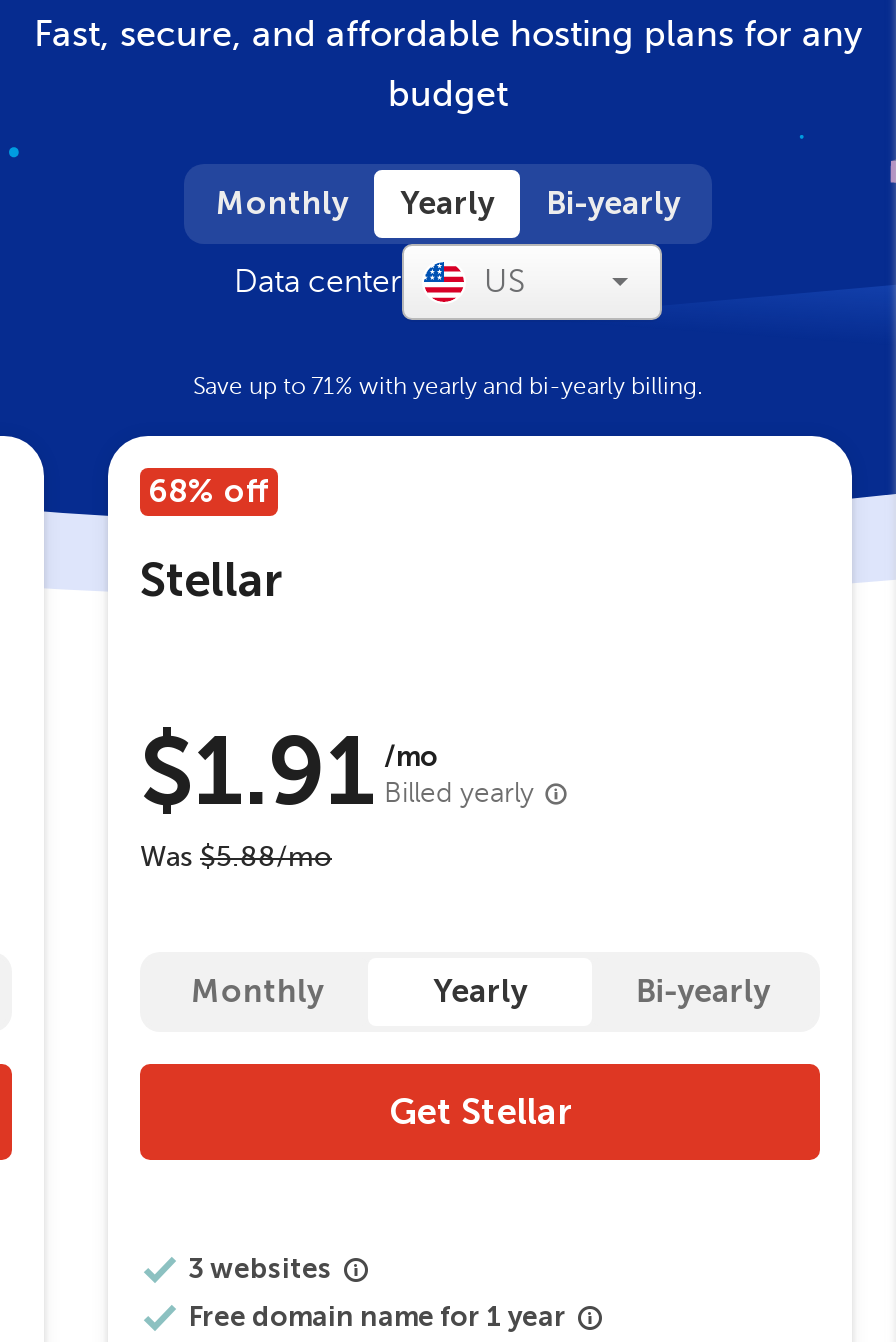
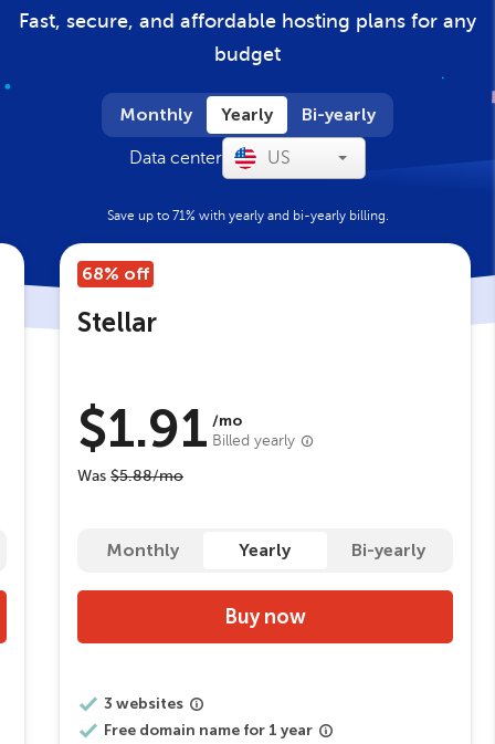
[389,1090,571,1134] Get Stellar -> [224,605,306,629] Buy now

